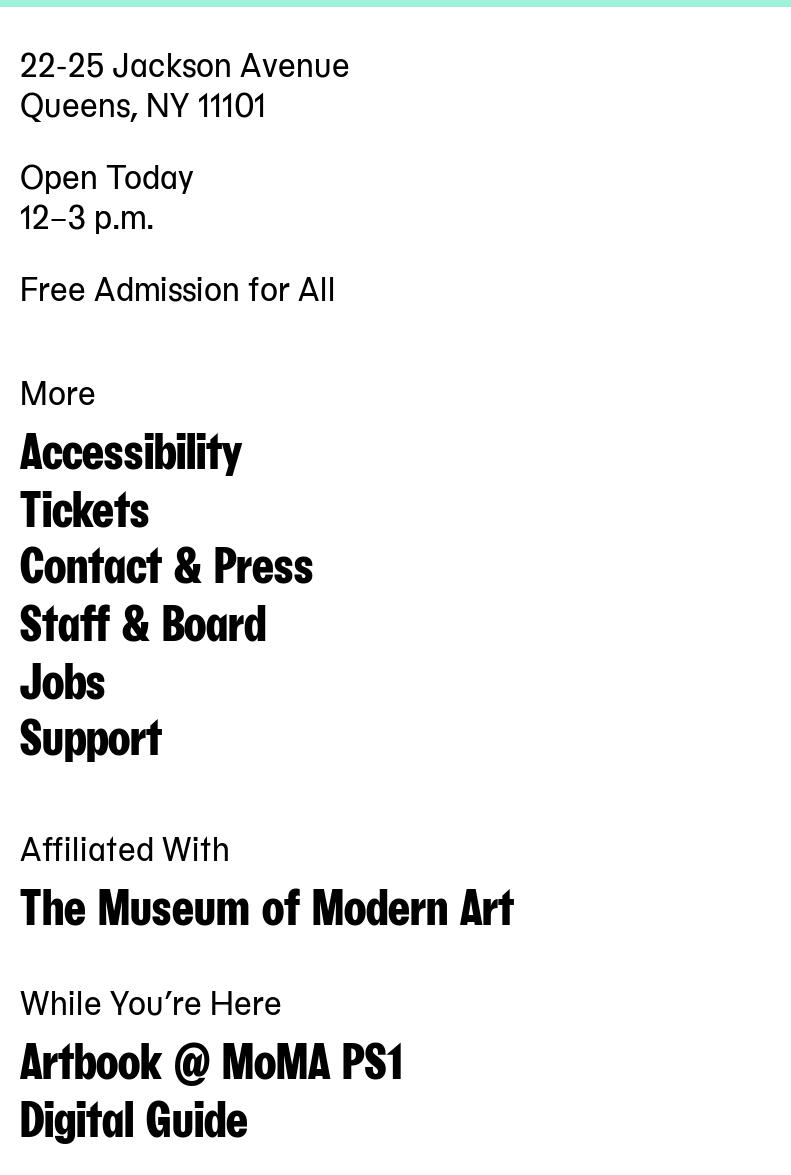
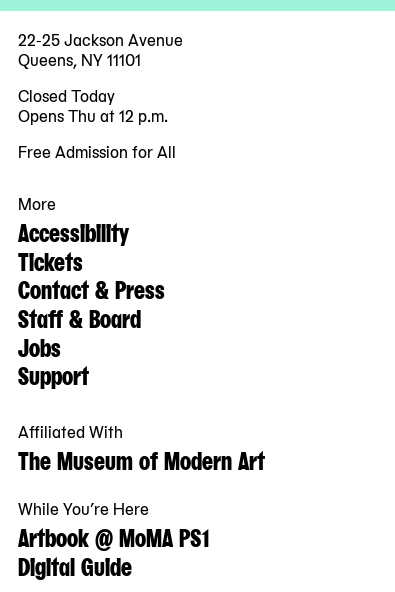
[20,152,194,240] Open Today | 12–3 p.m. -> [18,83,168,127] Closed Today | Opens Thu at 12 p.m.

